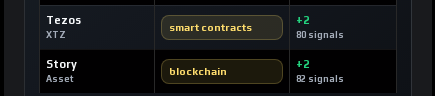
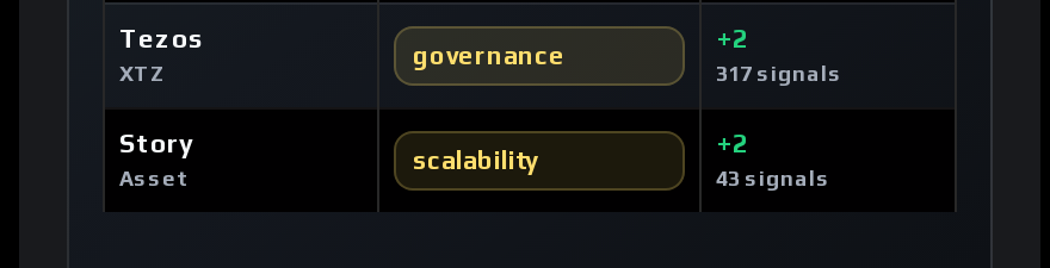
[169,21,252,33] smart contracts -> [413,41,566,70] governance
[296,30,344,40] 80 signals -> [716,62,842,86] 317 signals
[169,65,227,77] blockchain -> [413,146,539,174] scalability
[296,74,344,84] 82 signals -> [716,167,830,191] 43 signals

